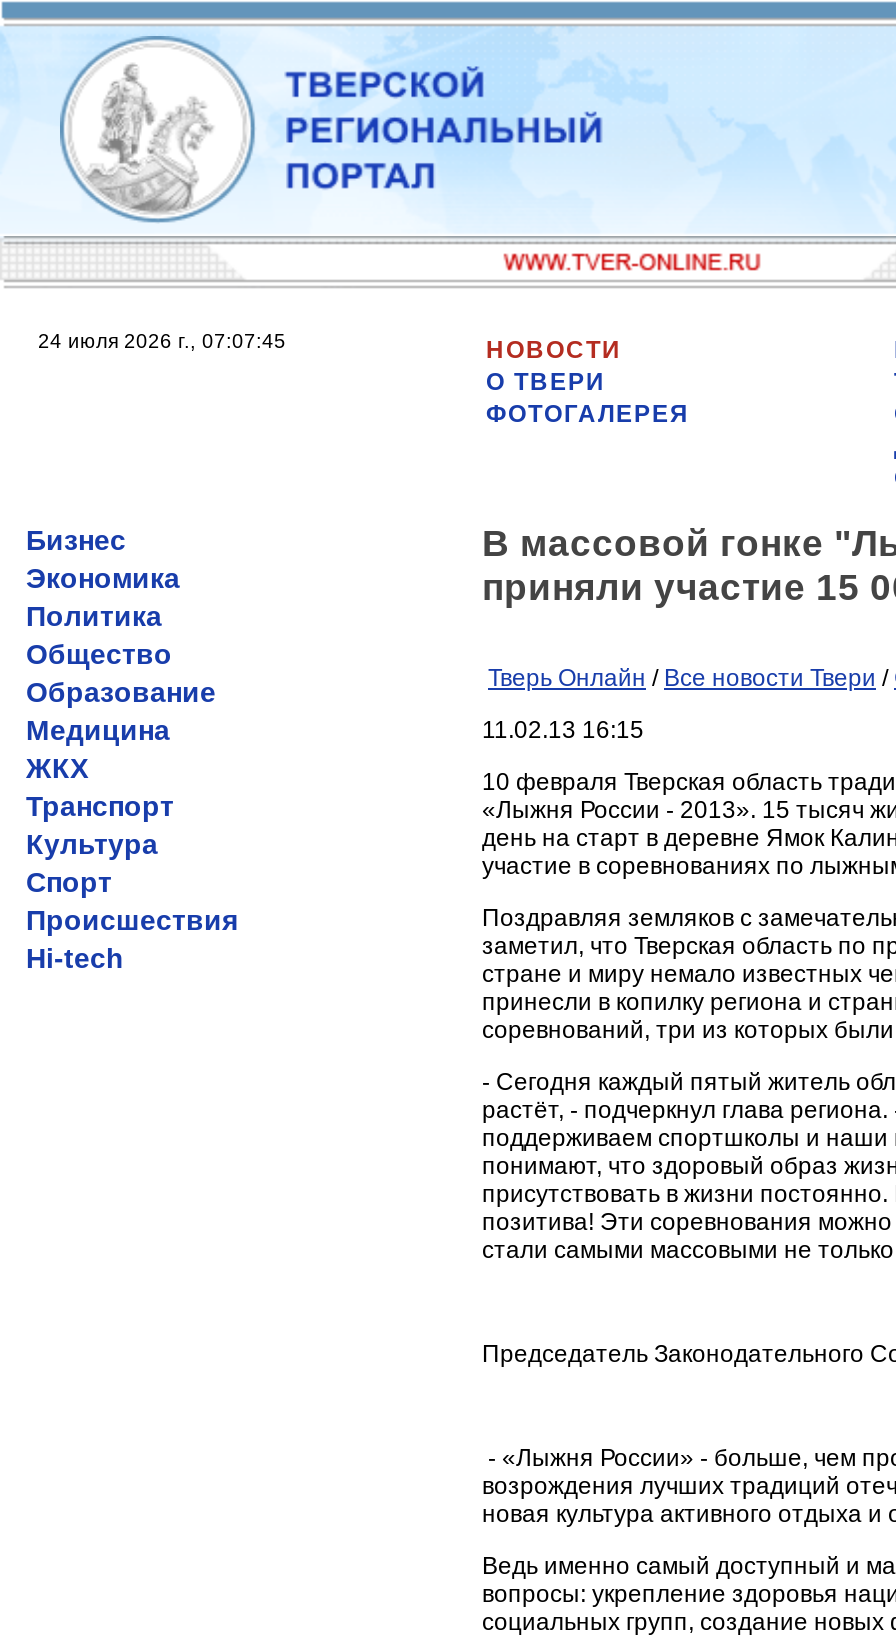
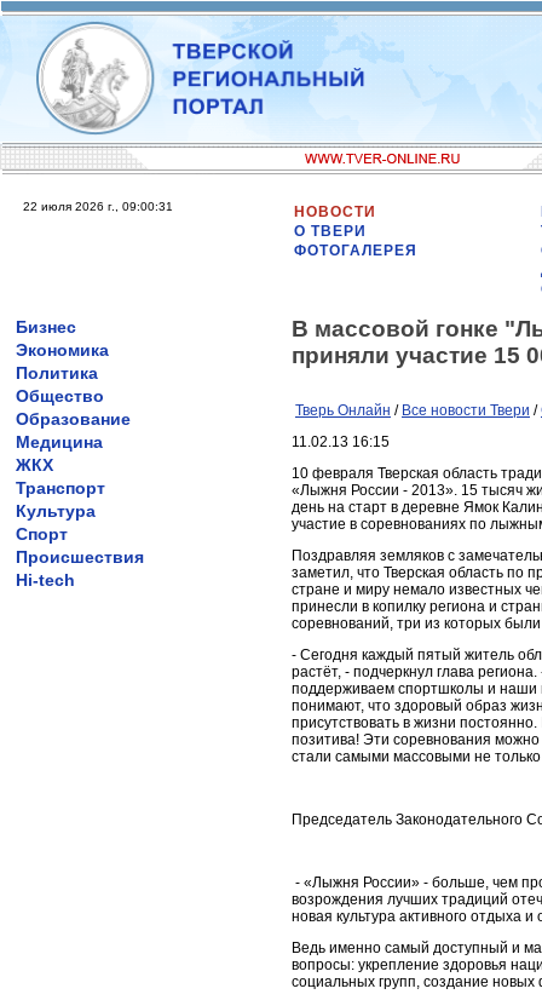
[38,330,286,352] 24 июля 2026 г., 07:07:45 -> [23,200,173,213] 22 июля 2026 г., 09:00:31

